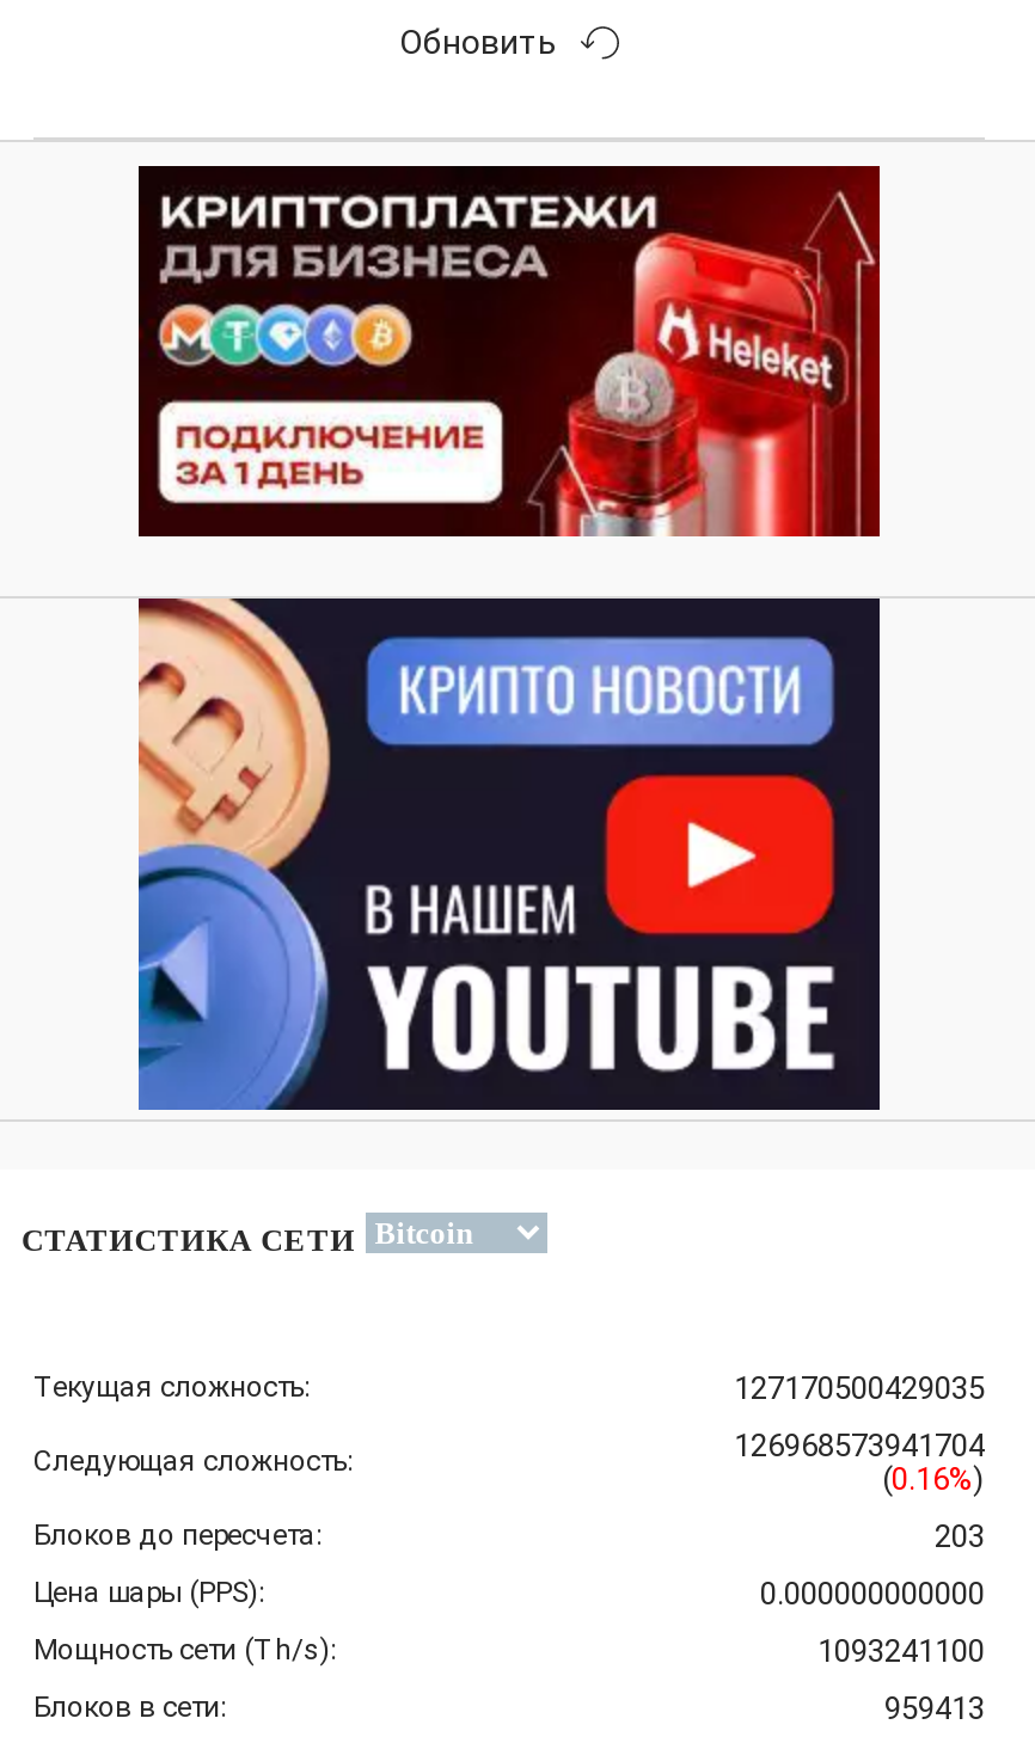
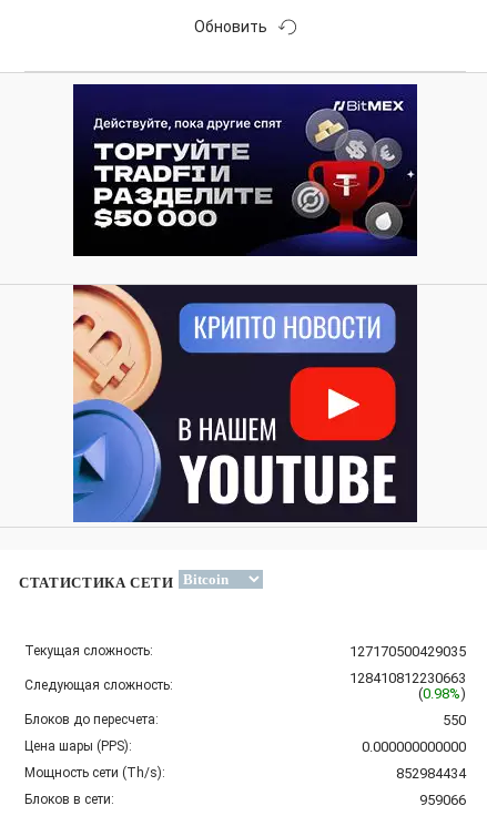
[139,164,882,539] [image] -> [73,83,418,257] [image]
[734,1429,985,1464] 126968573941704 -> [349,670,466,687] 128410812230663
[882,1462,985,1498] (0.16%) -> [418,686,466,702] (0.98%)
[935,1519,985,1555] 203 -> [443,712,466,729] 550
[817,1634,985,1670] 1093241100 -> [396,765,466,782] 852984434
[884,1691,985,1727] 959413 -> [419,792,466,809] 959066

